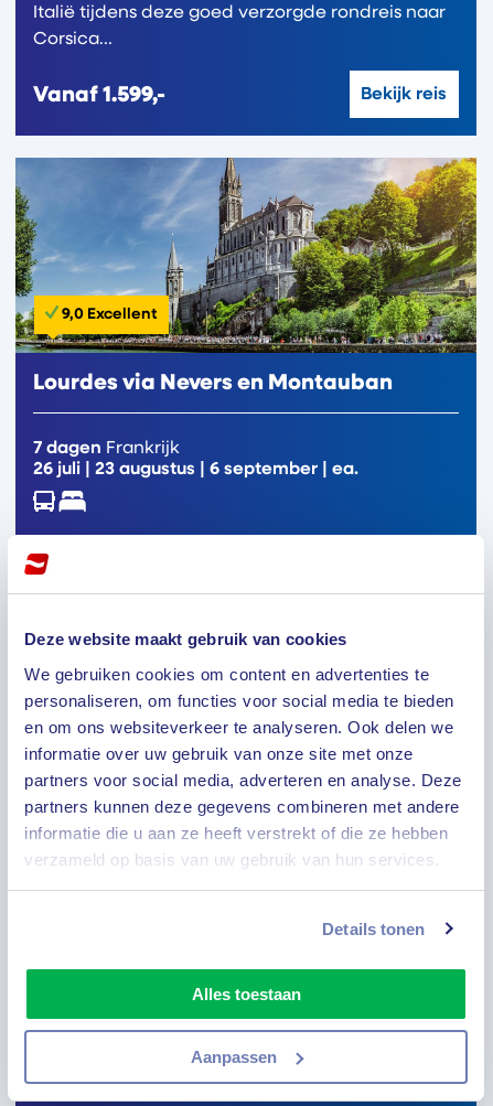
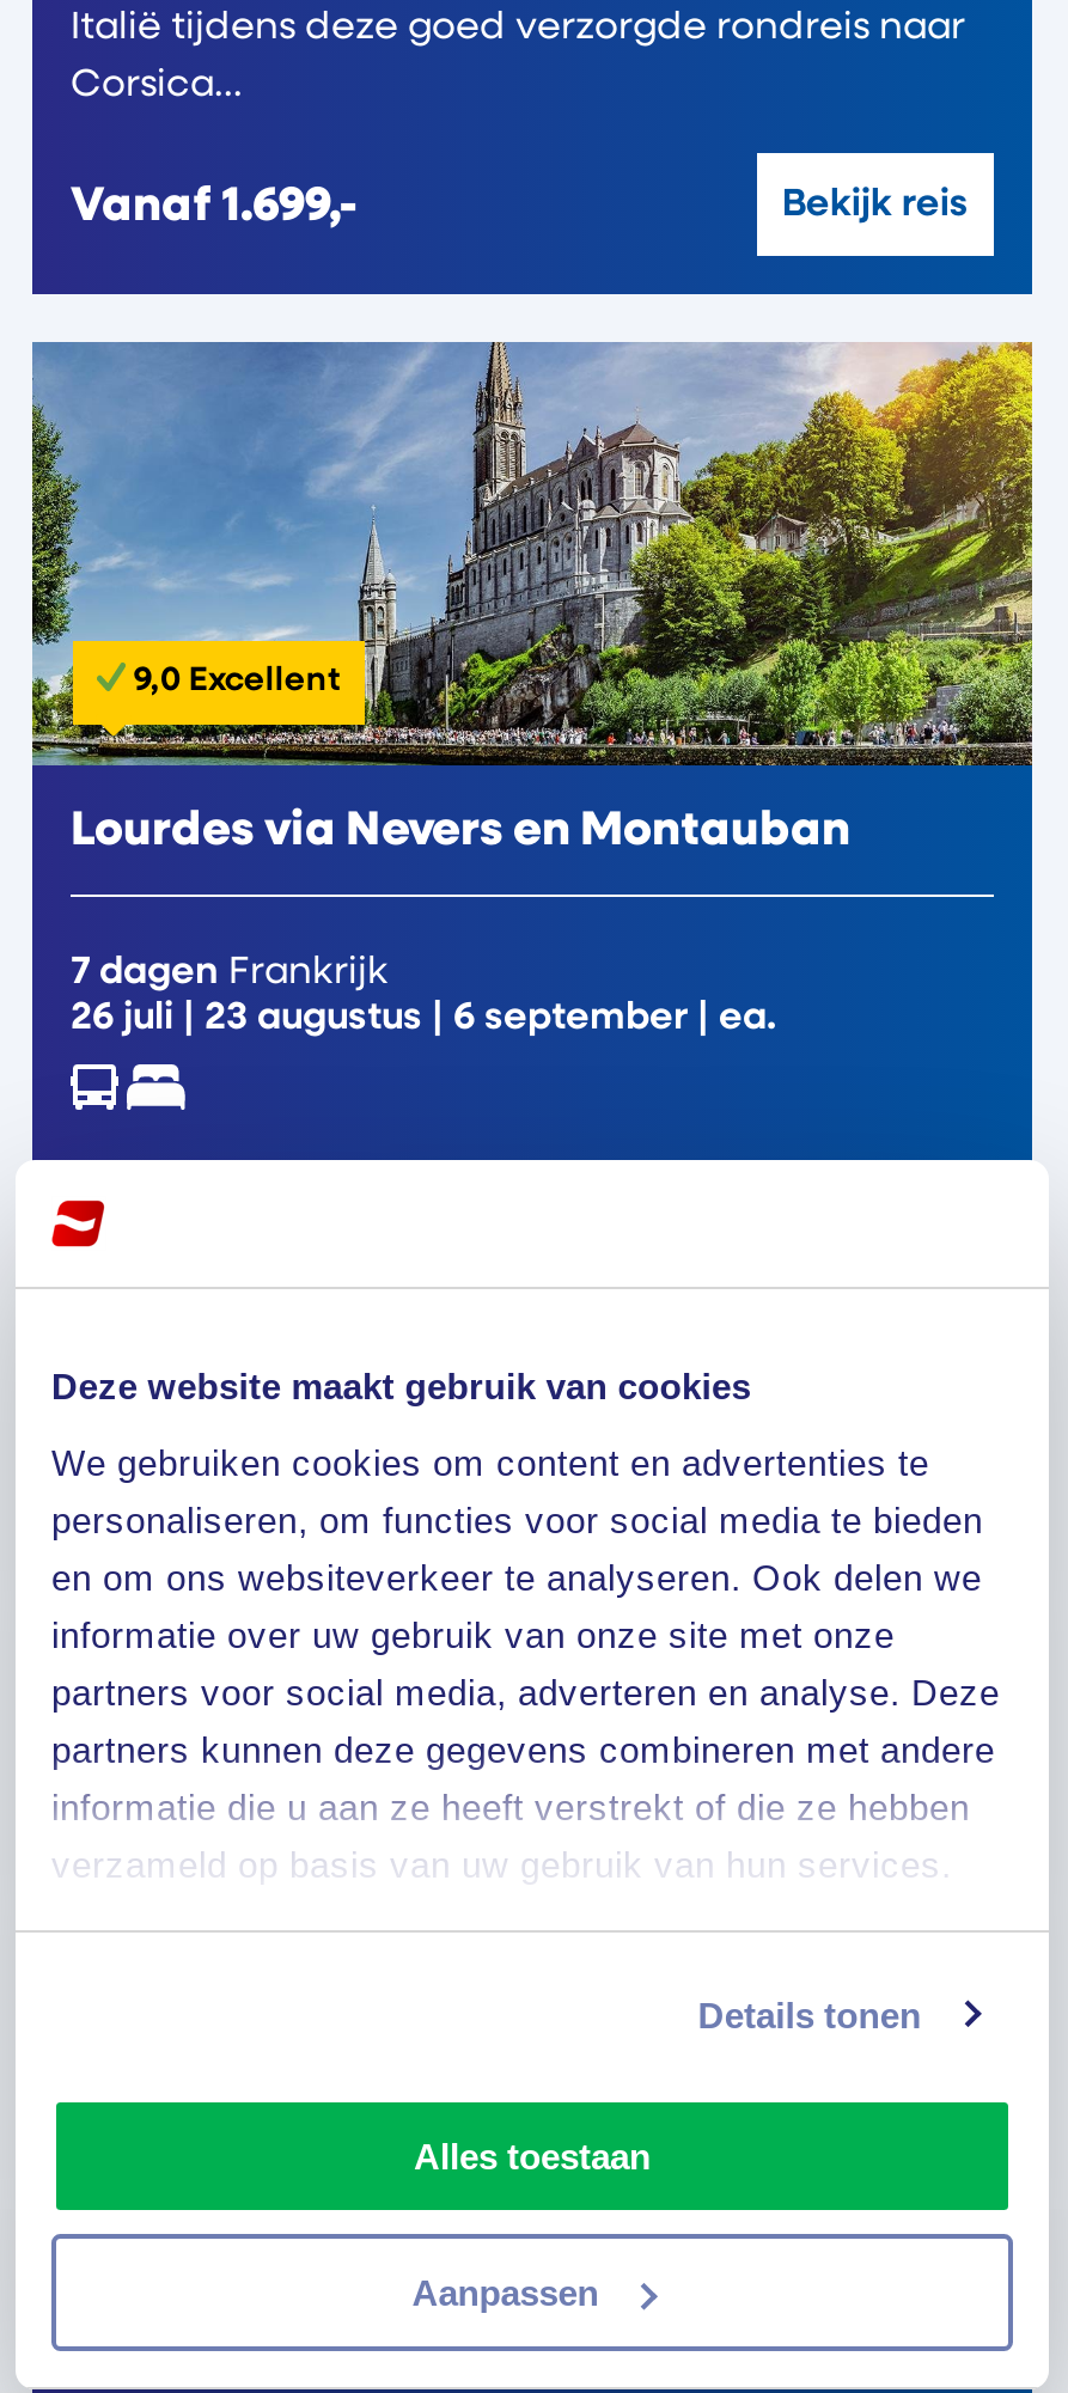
[33,83,165,105] Vanaf 1.599,- -> [71,181,358,228] Vanaf 1.699,-

